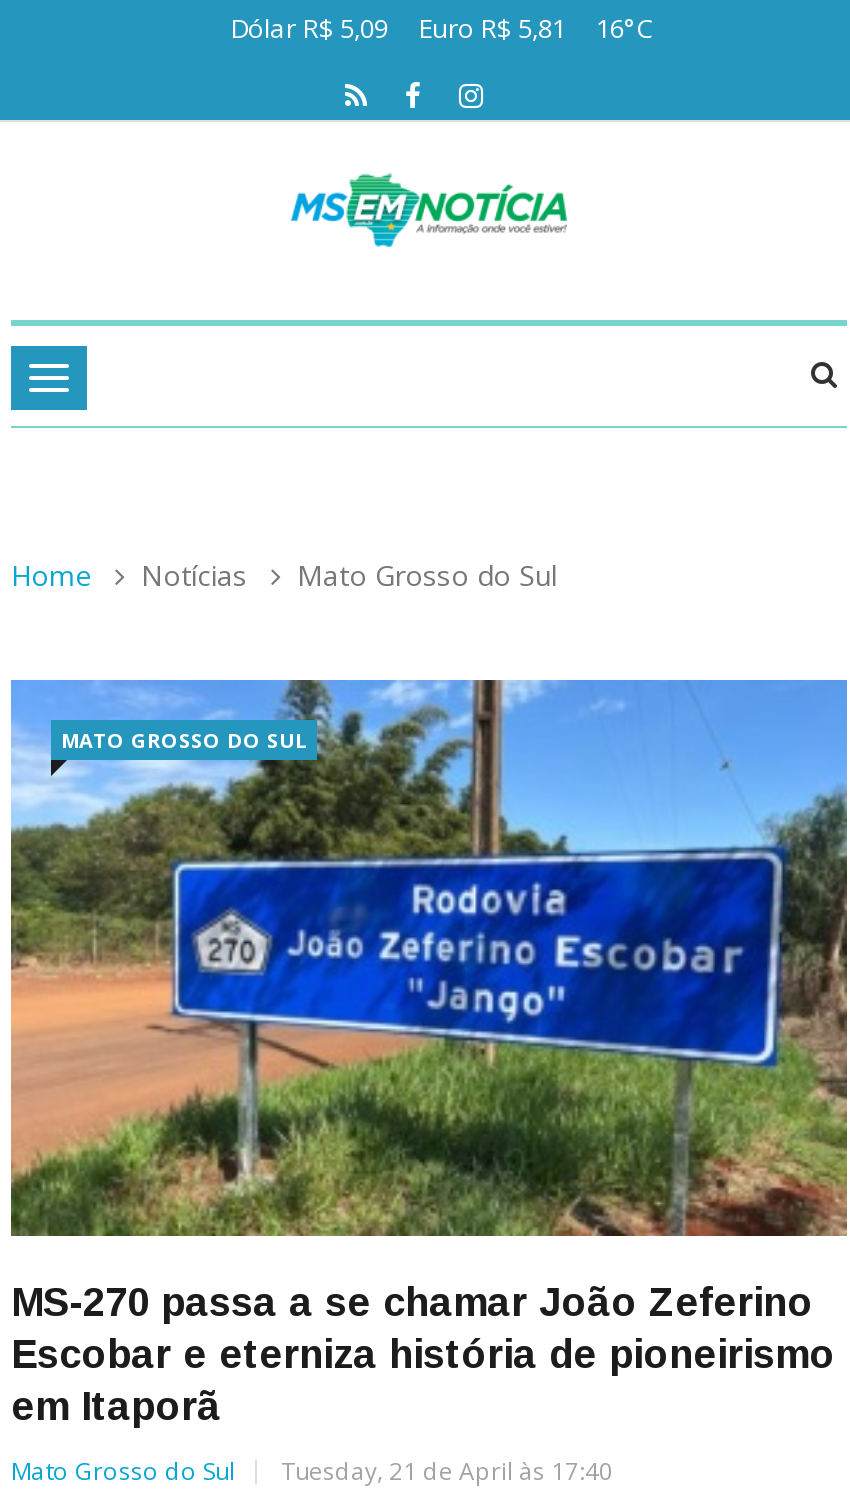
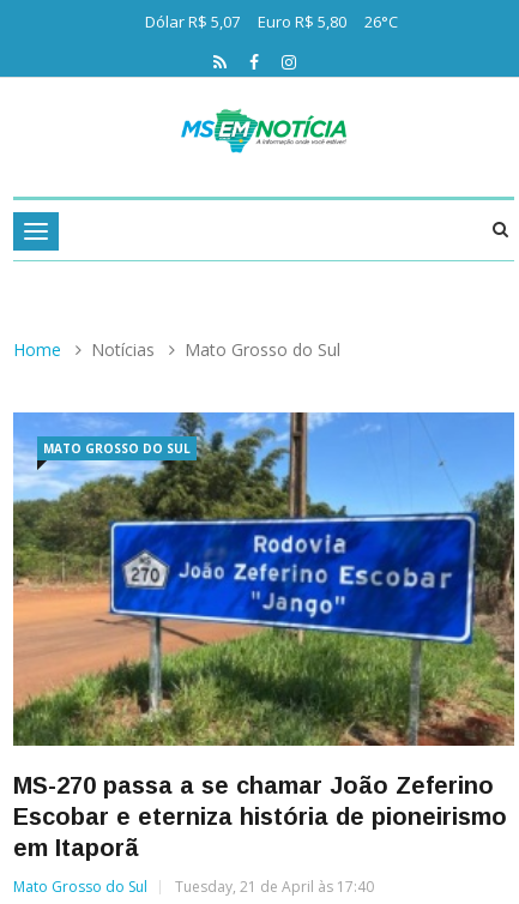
[230,10,652,46] Dólar R$ 5,09 | Euro R$ 5,81 | 16°C -> [144,11,397,32] Dólar R$ 5,07 | Euro R$ 5,80 | 26°C

